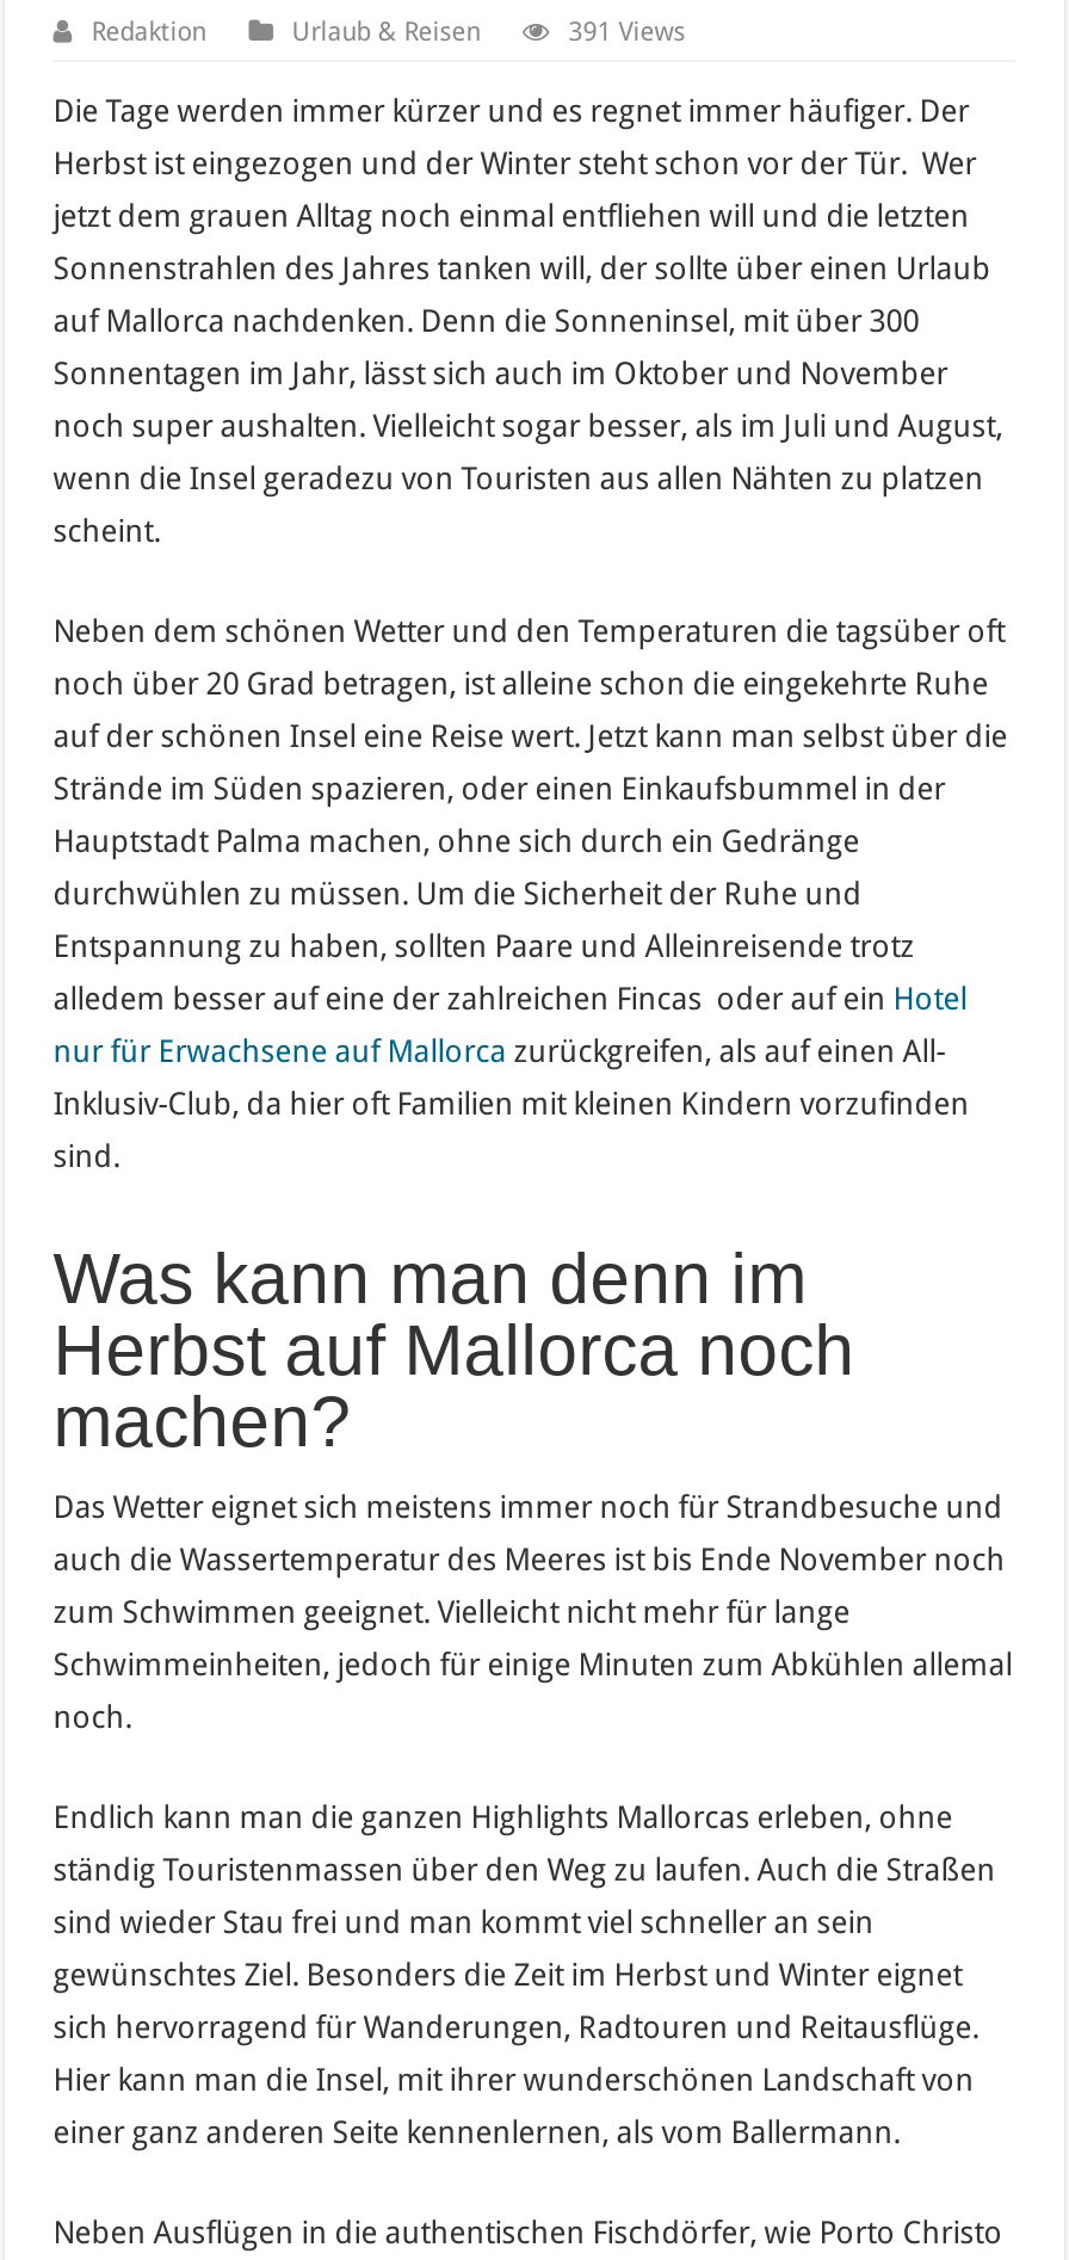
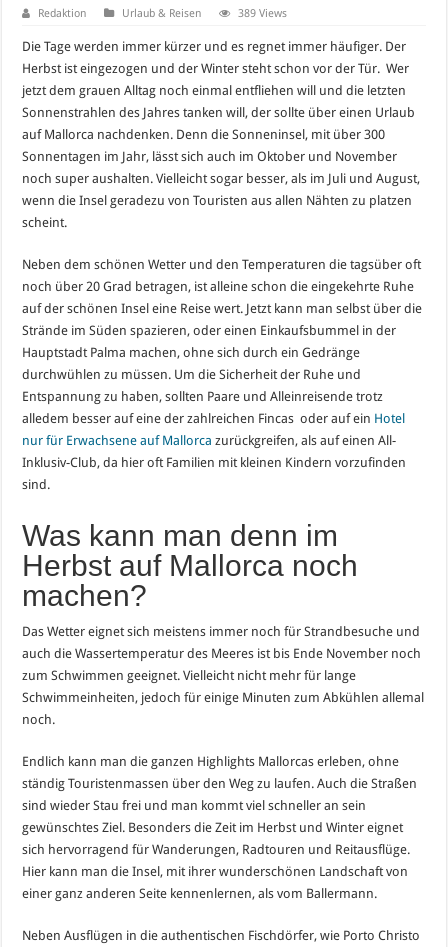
[568,16,685,47] 391 Views -> [238,7,287,20] 389 Views

